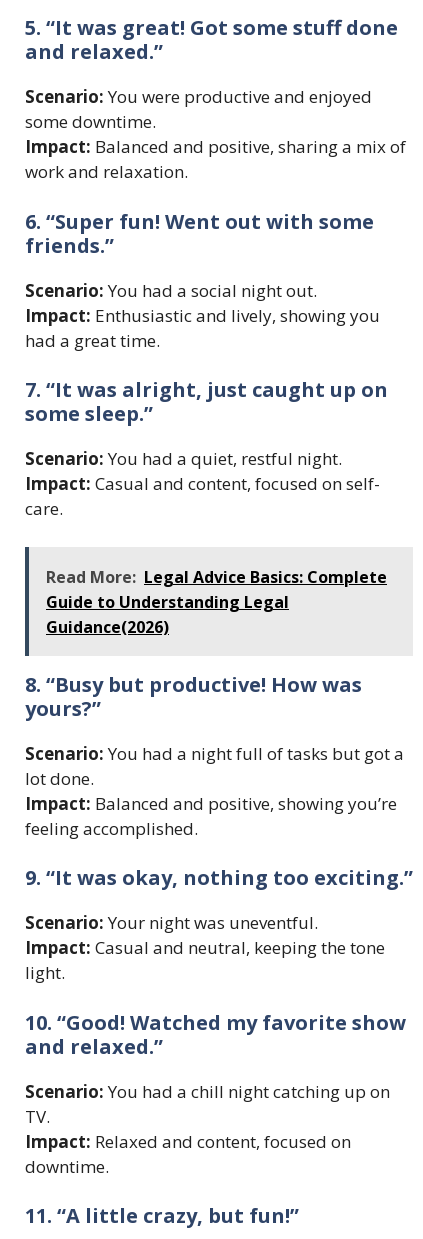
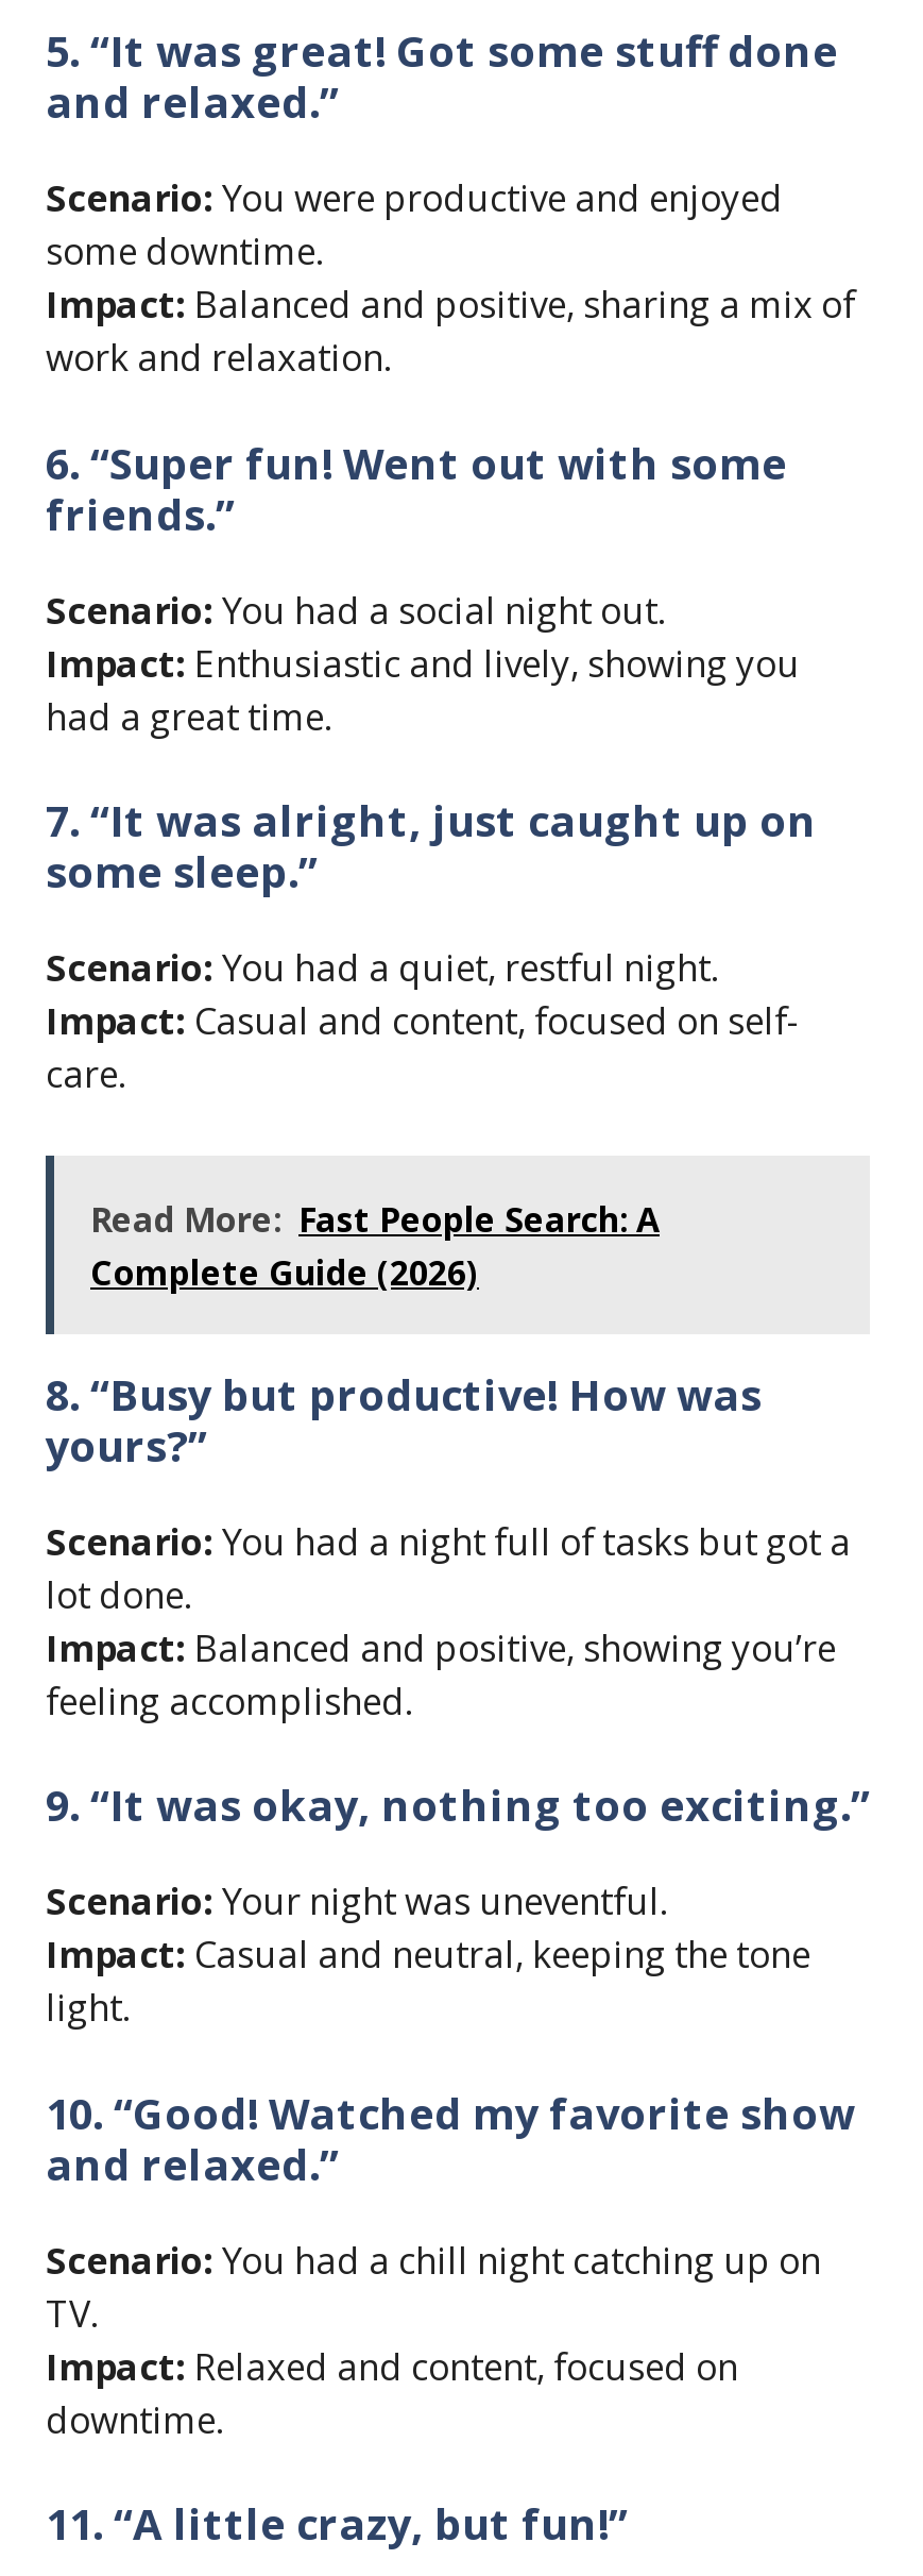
[46,566,387,638] Read More: Legal Advice Basics: Complete | Guide to Understanding Legal | Guidance(2026) -> [90,1196,660,1296] Read More: Fast People Search: A | Complete Guide (2026)

